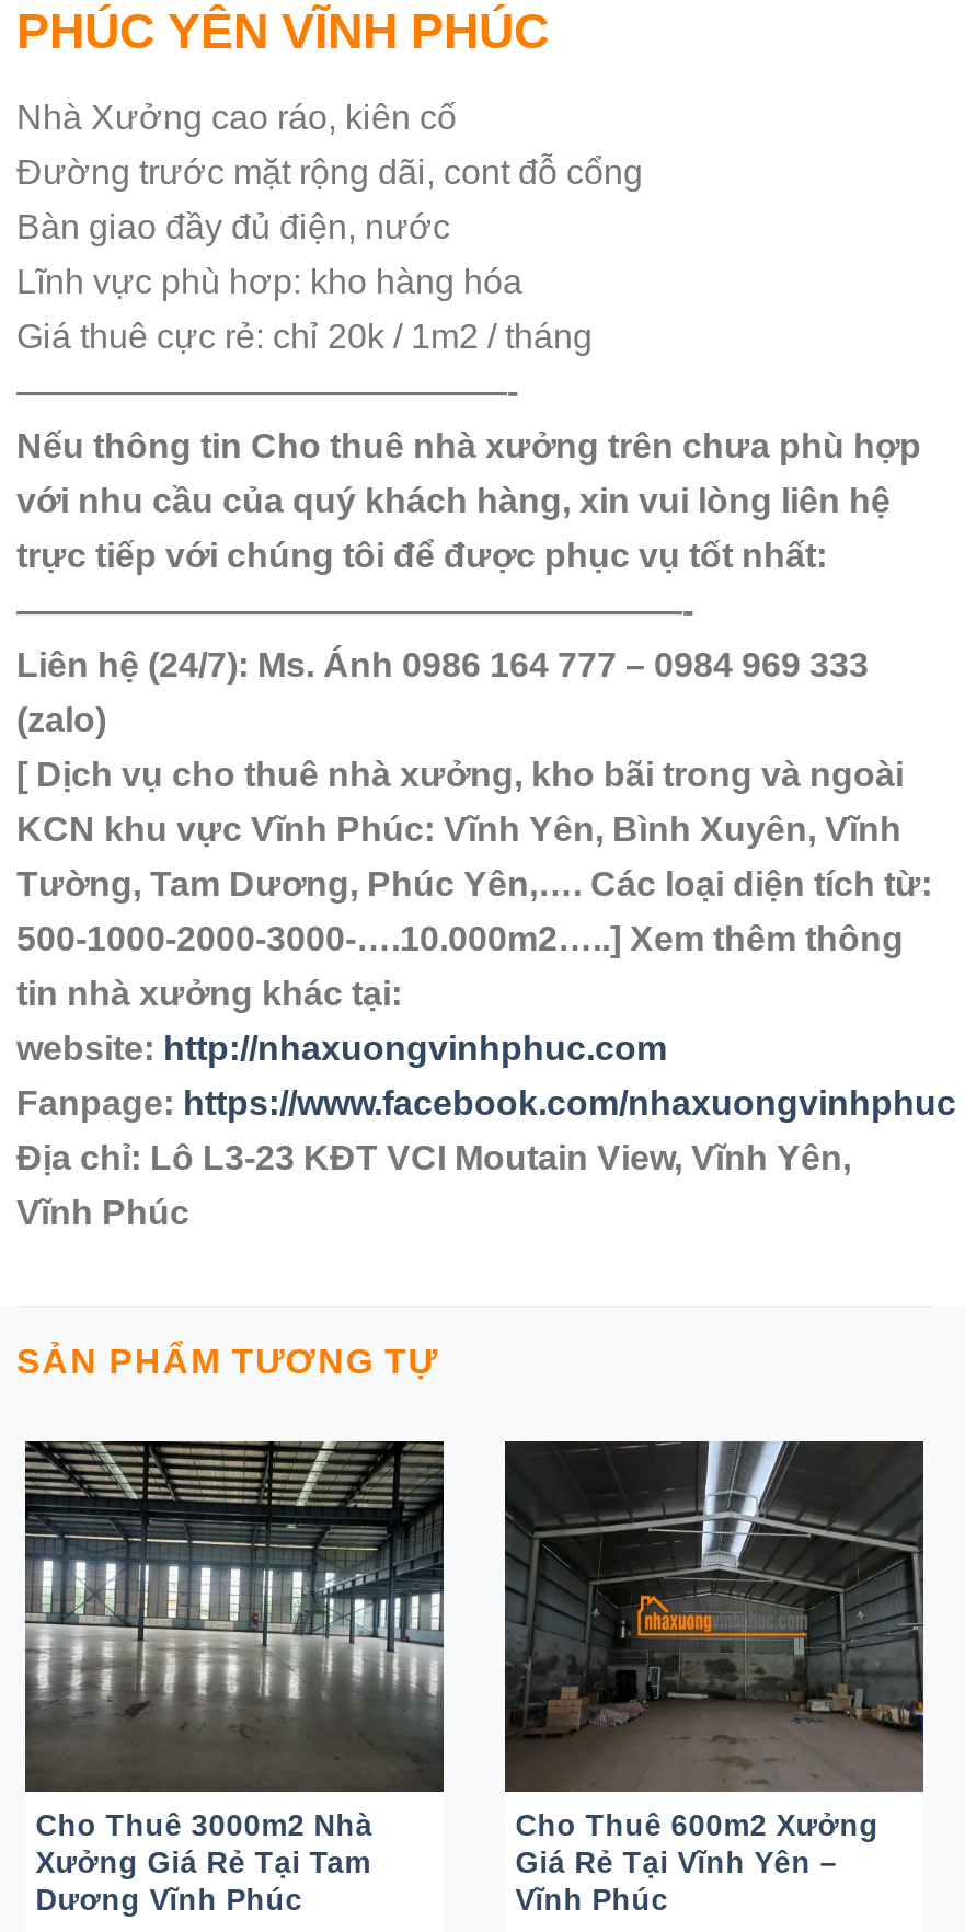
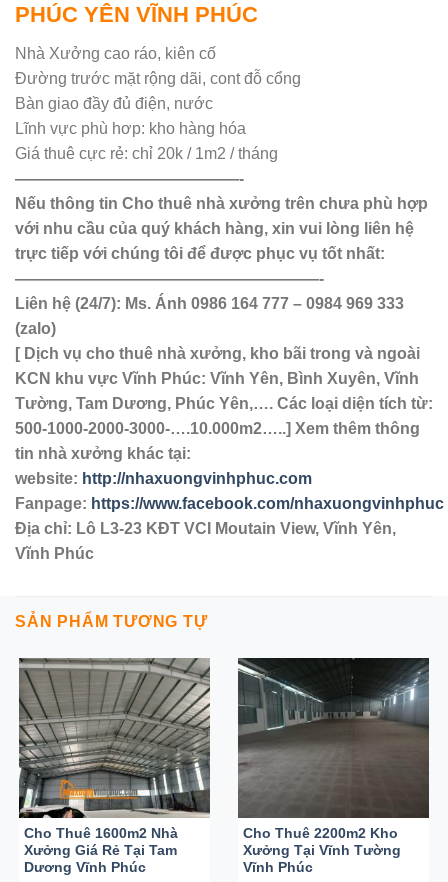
[23,1441,446,1843] [image] | Cho Thuê 3000m2 Nhà -> [18,658,210,841] [image] | Cho Thuê 1600m2 Nhà
[503,1439,926,1880] [image] | Cho Thuê 600m2 Xưởng | Giá Rẻ Tại Vĩnh Yên – -> [238,657,429,858] [image] | Cho Thuê 2200m2 Kho | Xưởng Tại Vĩnh Tường

